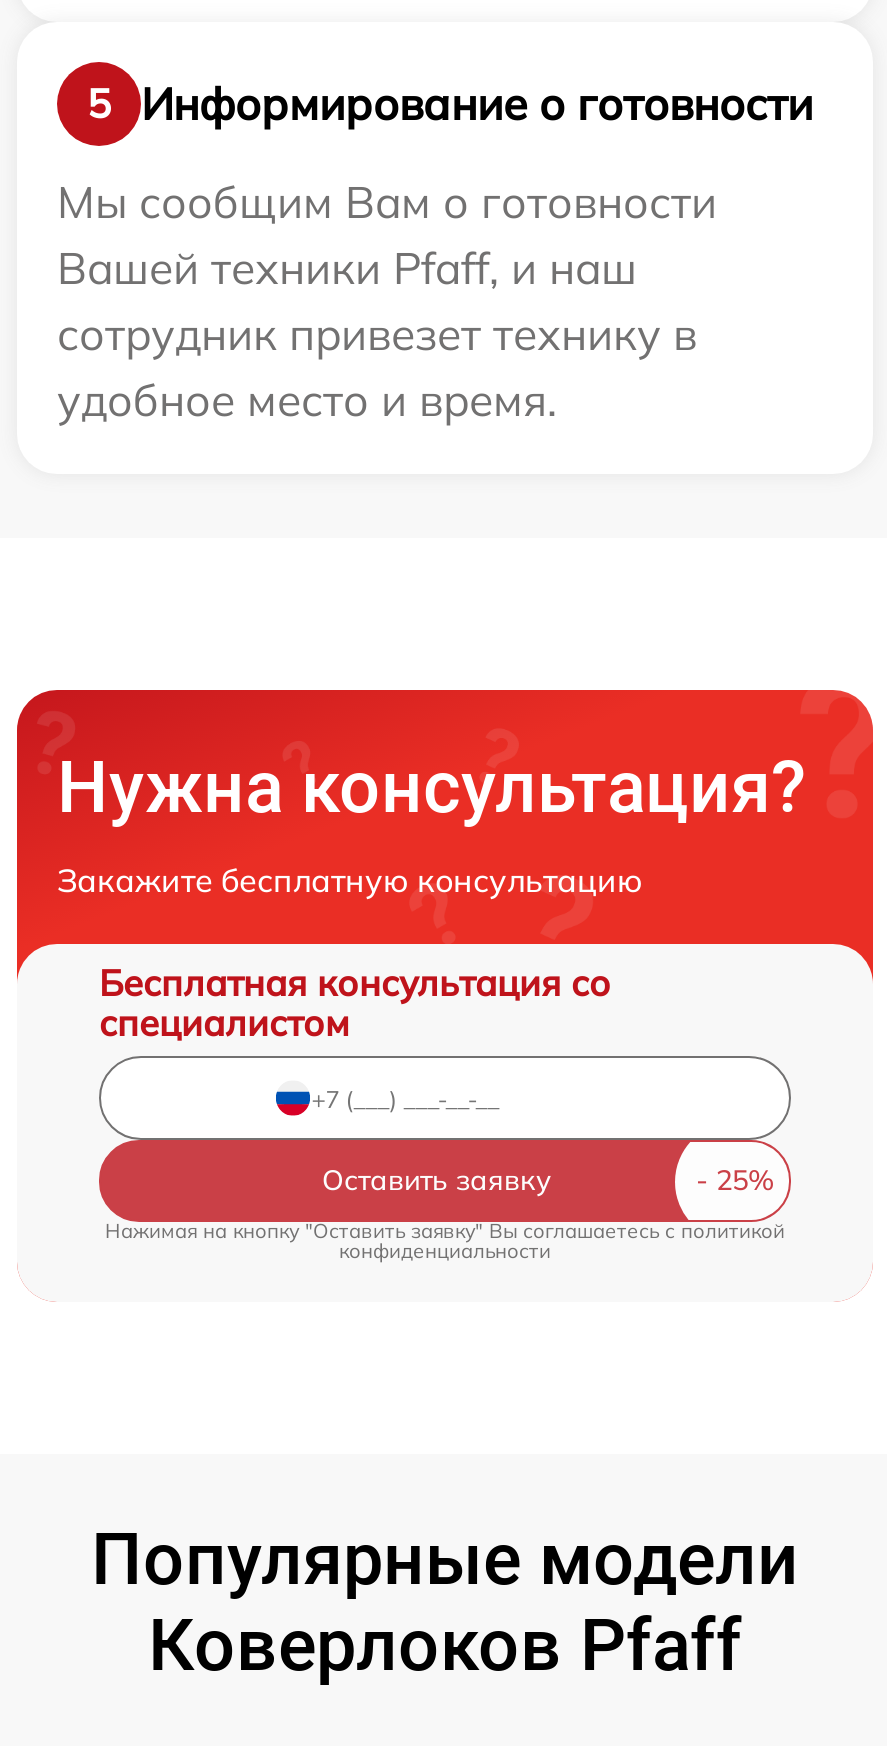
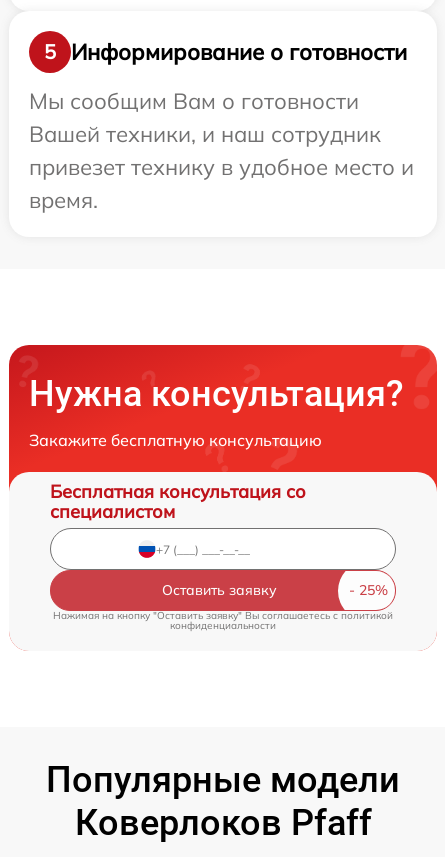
[57,240,697,428] Вашей техники Pfaff, и наш | сотрудник привезет технику в | удобное место и время. -> [29,120,414,214] Вашей техники, и наш сотрудник | привезет технику в удобное место и | время.

